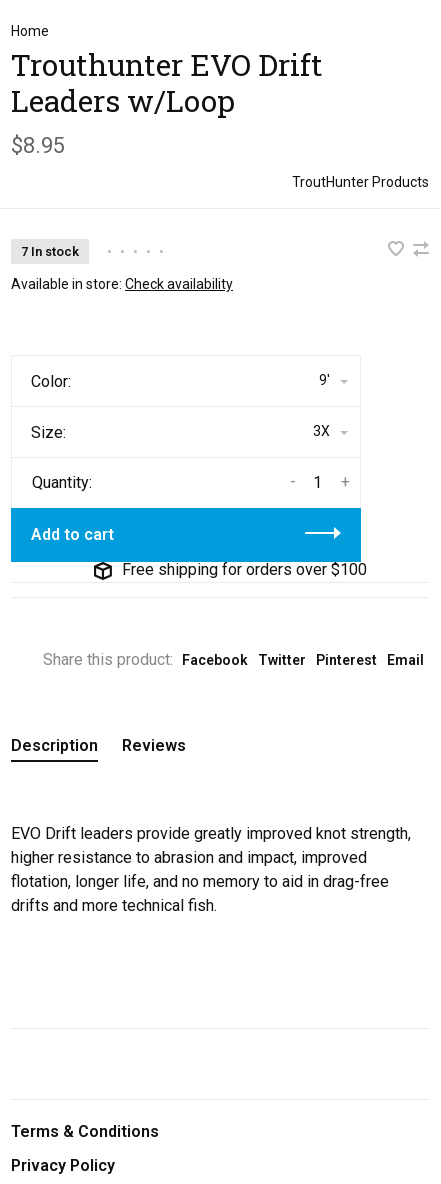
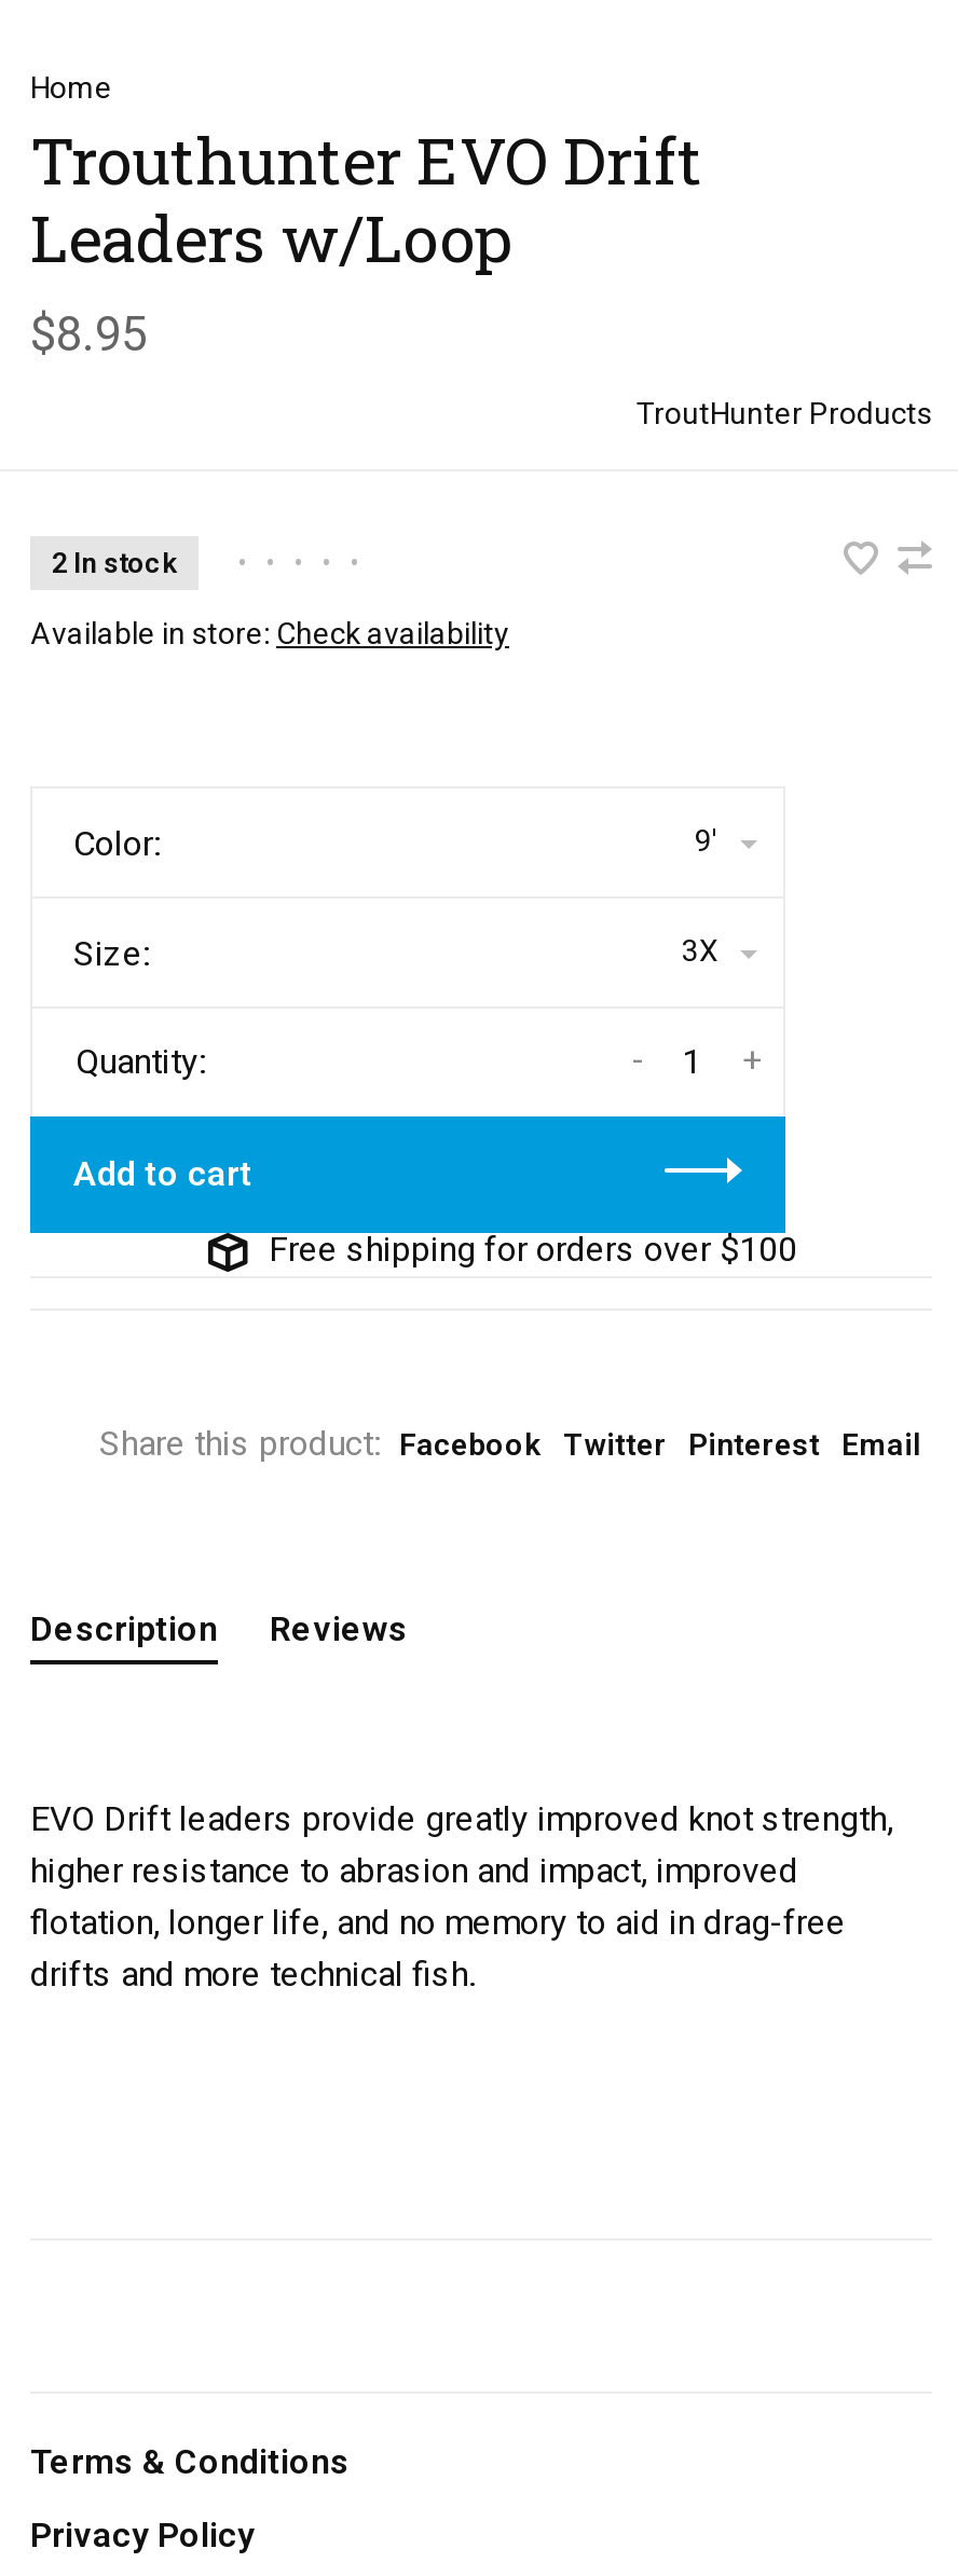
[21,244,79,259] 7 In stock -> [52,547,177,579] 2 In stock

